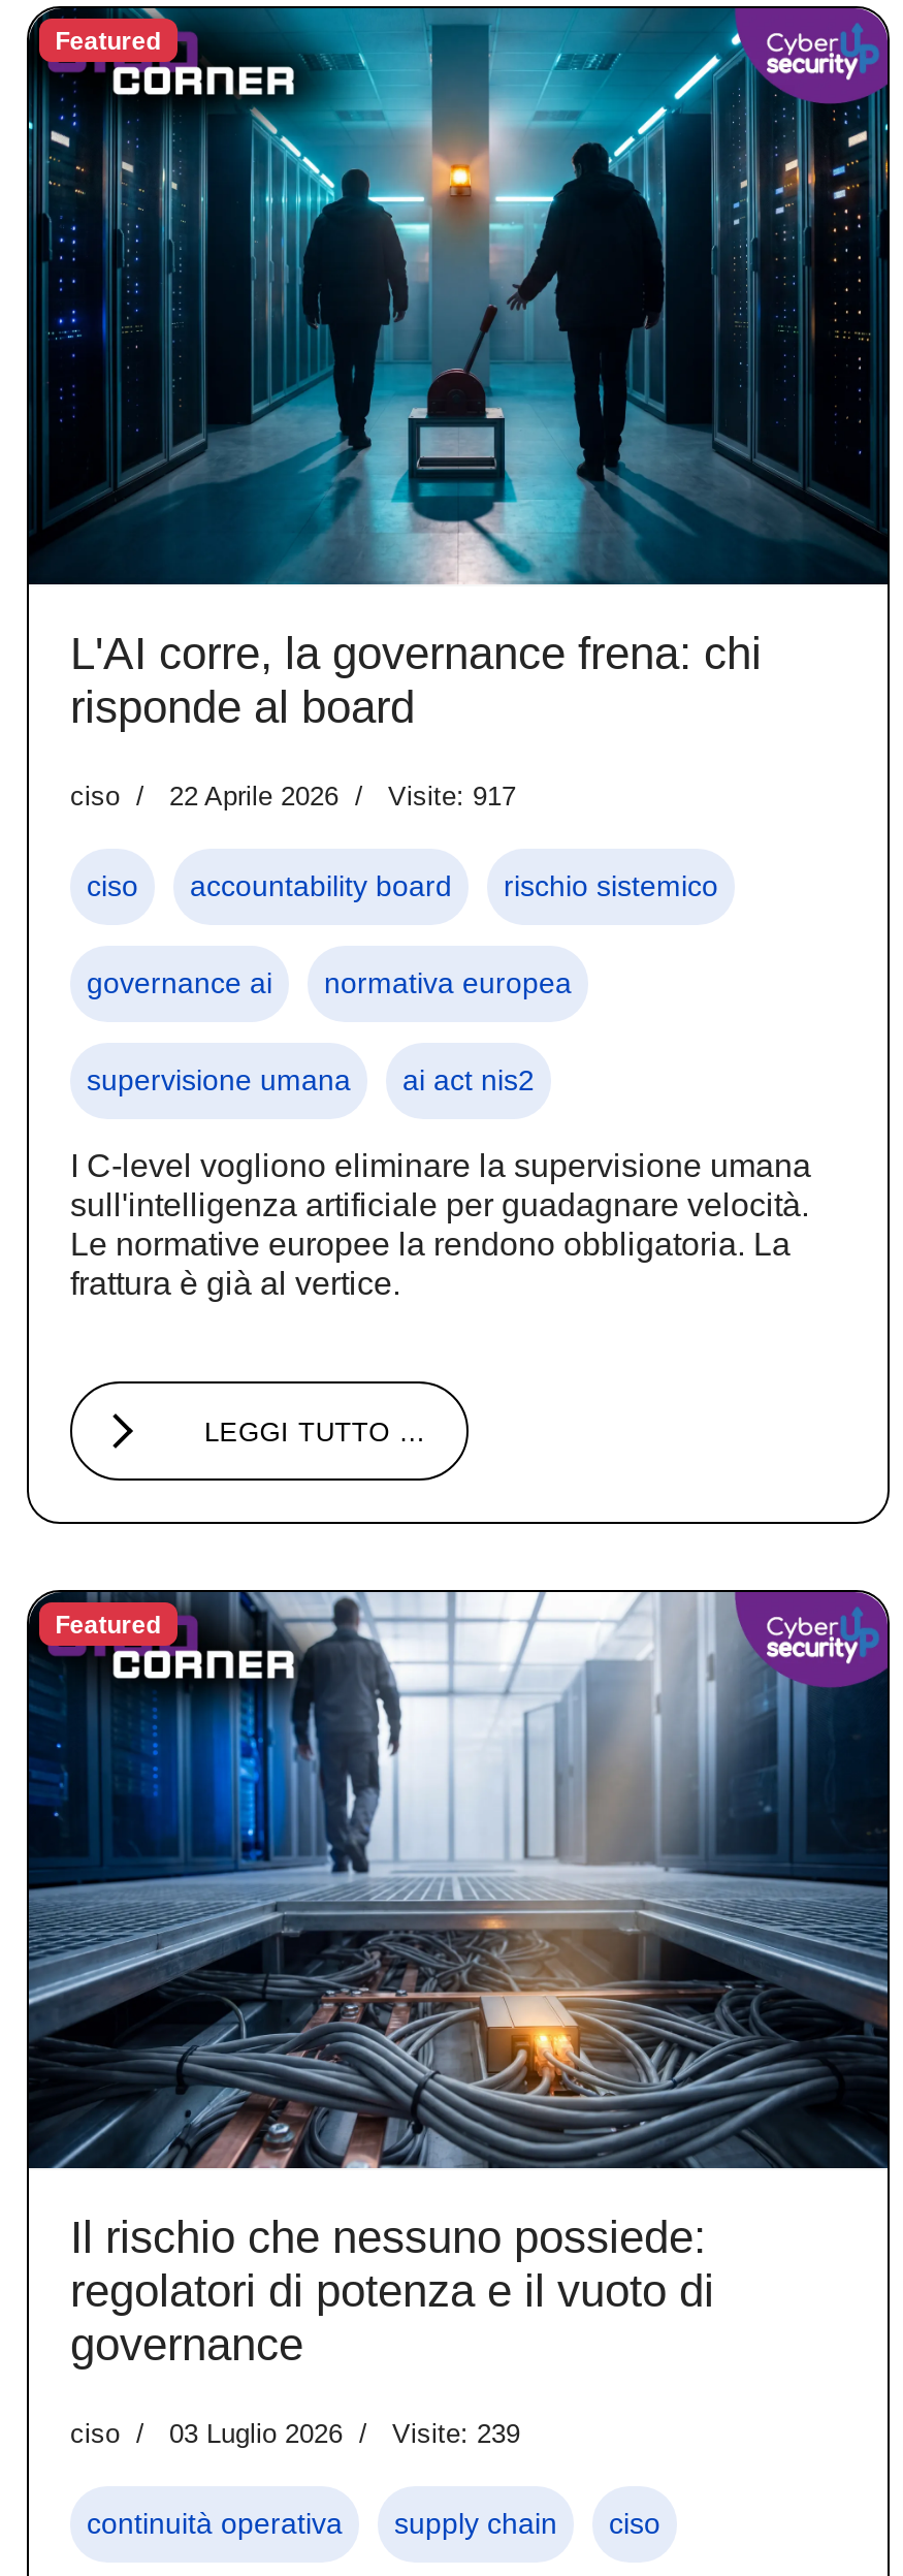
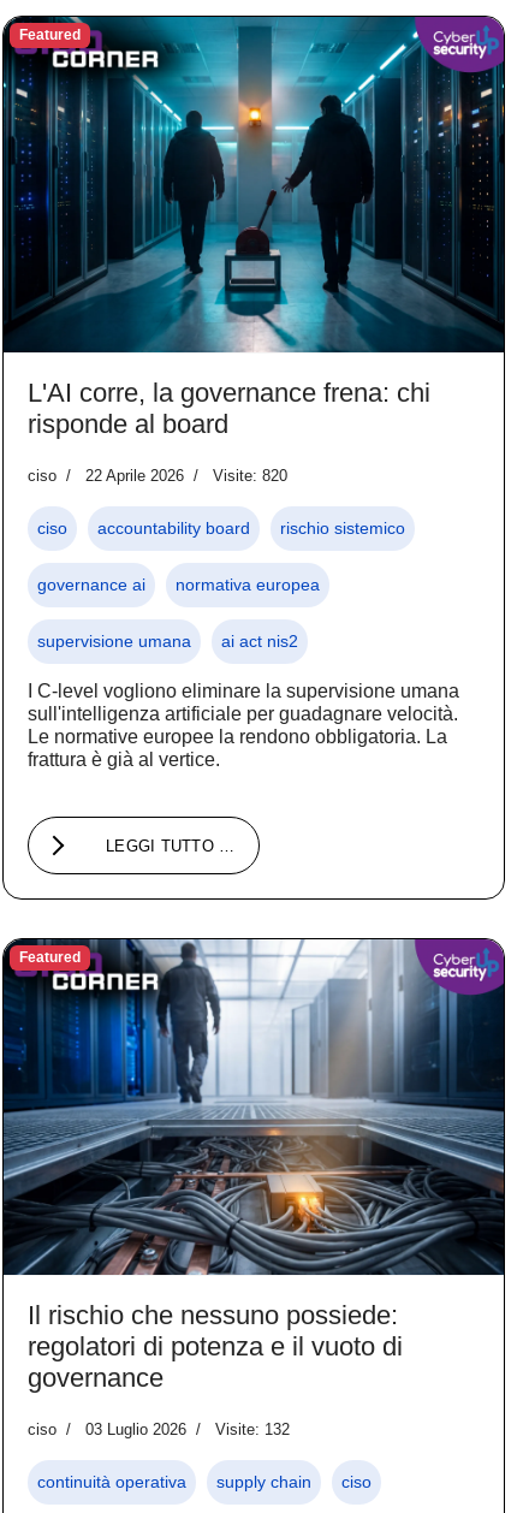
[70,781,516,812] ciso 22 Aprile 2026 Visite: 917 -> [28,467,287,485] ciso 22 Aprile 2026 Visite: 820
[70,2419,520,2450] ciso 03 Luglio 2026 Visite: 239 -> [28,1421,290,1439] ciso 03 Luglio 2026 Visite: 132

